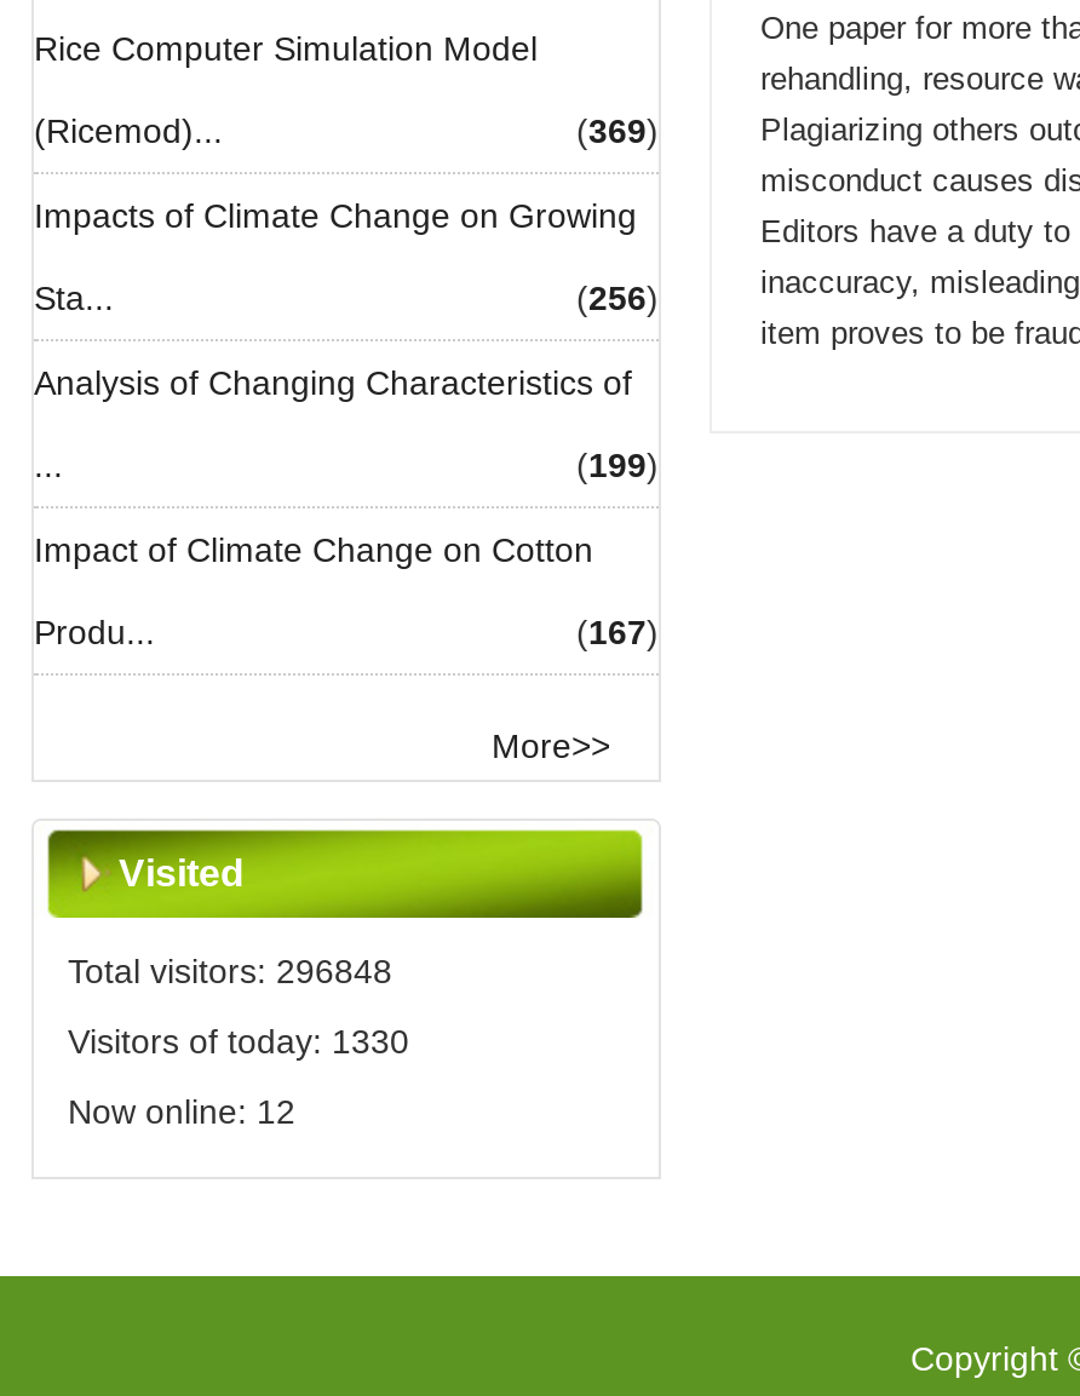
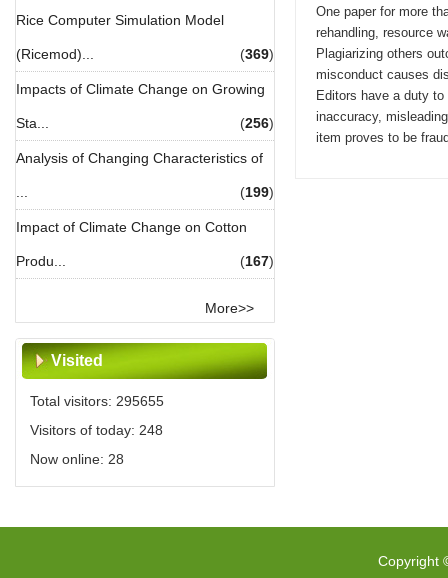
[68,952,392,990] Total visitors: 296848 -> [30,393,164,409] Total visitors: 295655
[68,1022,409,1061] Visitors of today: 1330 -> [30,422,163,438] Visitors of today: 248
[68,1092,295,1131] Now online: 12 -> [30,451,124,467] Now online: 28

